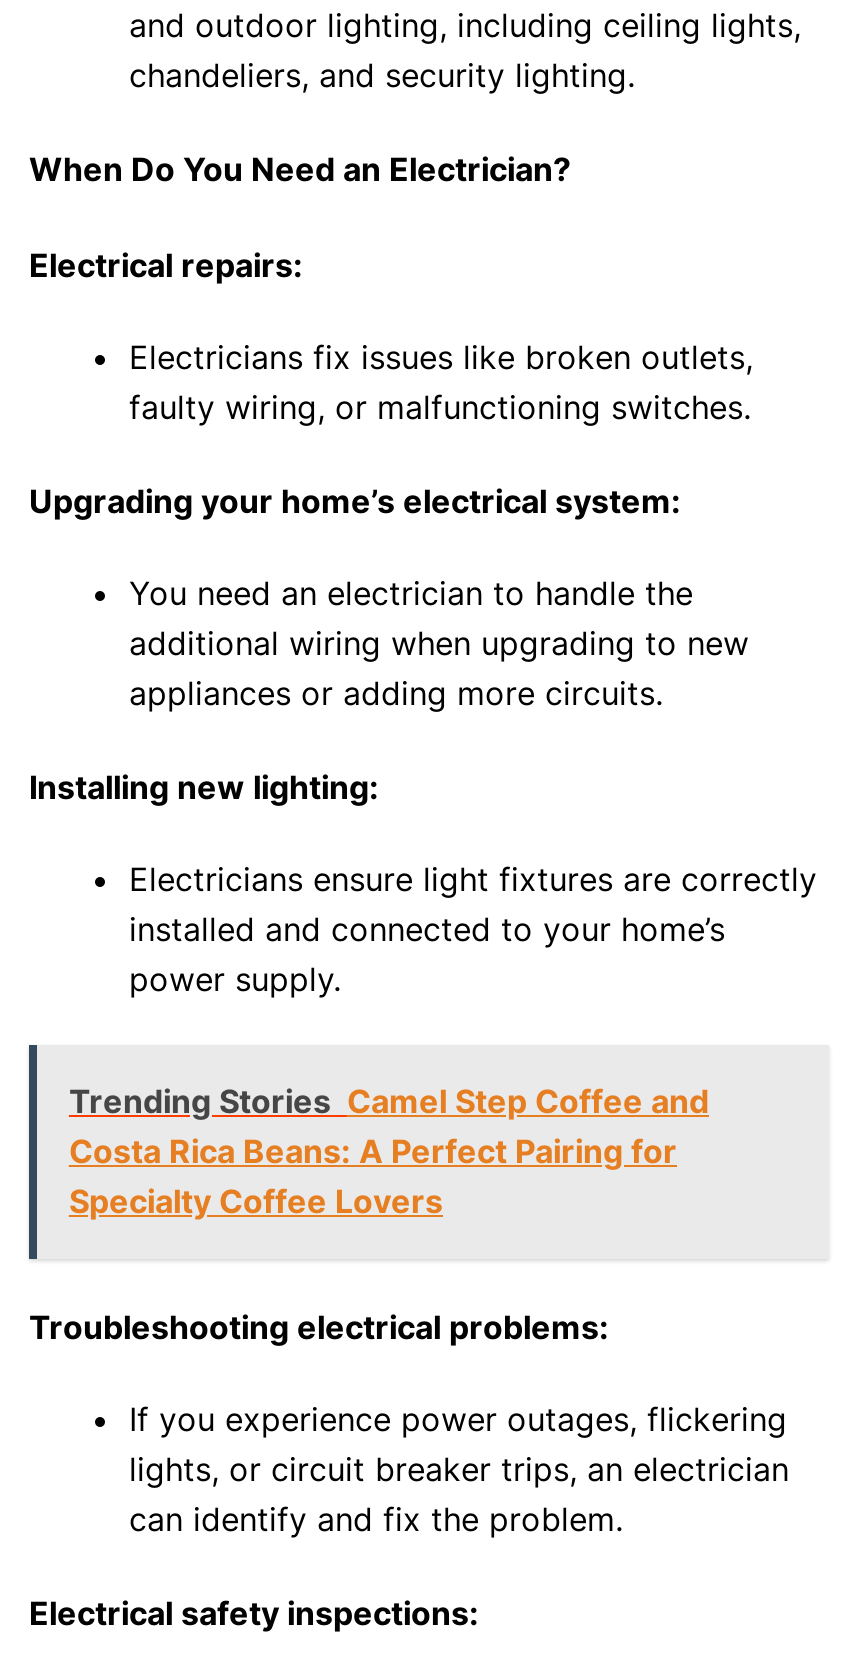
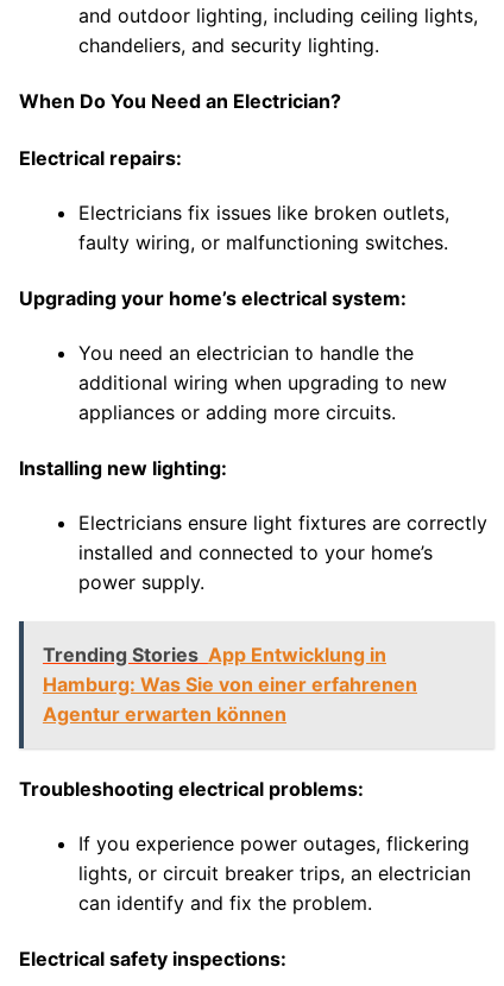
[69,1081,709,1221] Trending Stories Camel Step Coffee and | Costa Rica Beans: A Perfect Pairing for | Specialty Coffee Lovers -> [43,642,417,725] Trending Stories App Entwicklung in | Hamburg: Was Sie von einer erfahrenen | Agentur erwarten können

